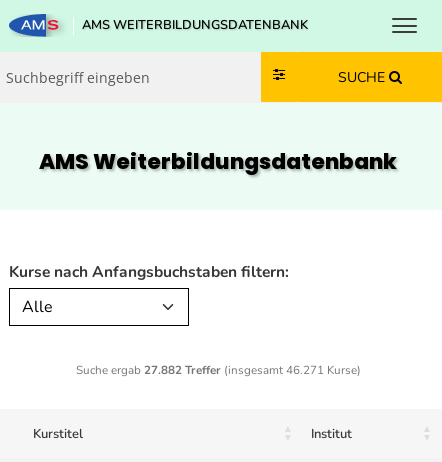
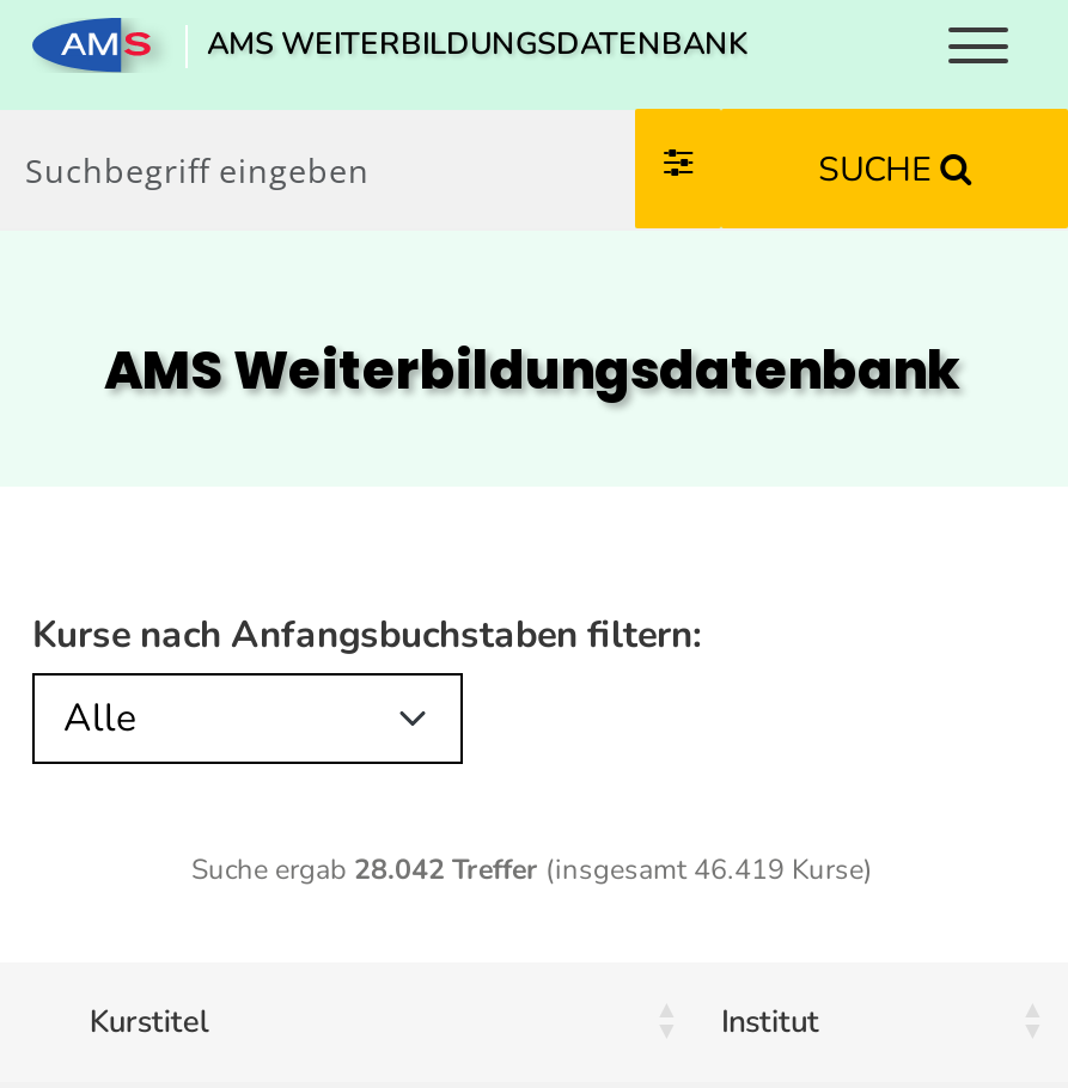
[75,362,360,378] Suche ergab 27.882 Treffer (insgesamt 46.271 Kurse) -> [191,851,873,889] Suche ergab 28.042 Treffer (insgesamt 46.419 Kurse)

